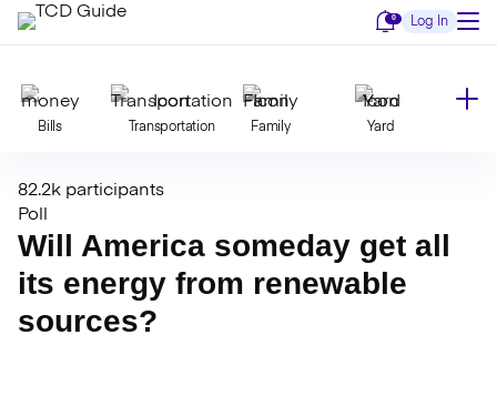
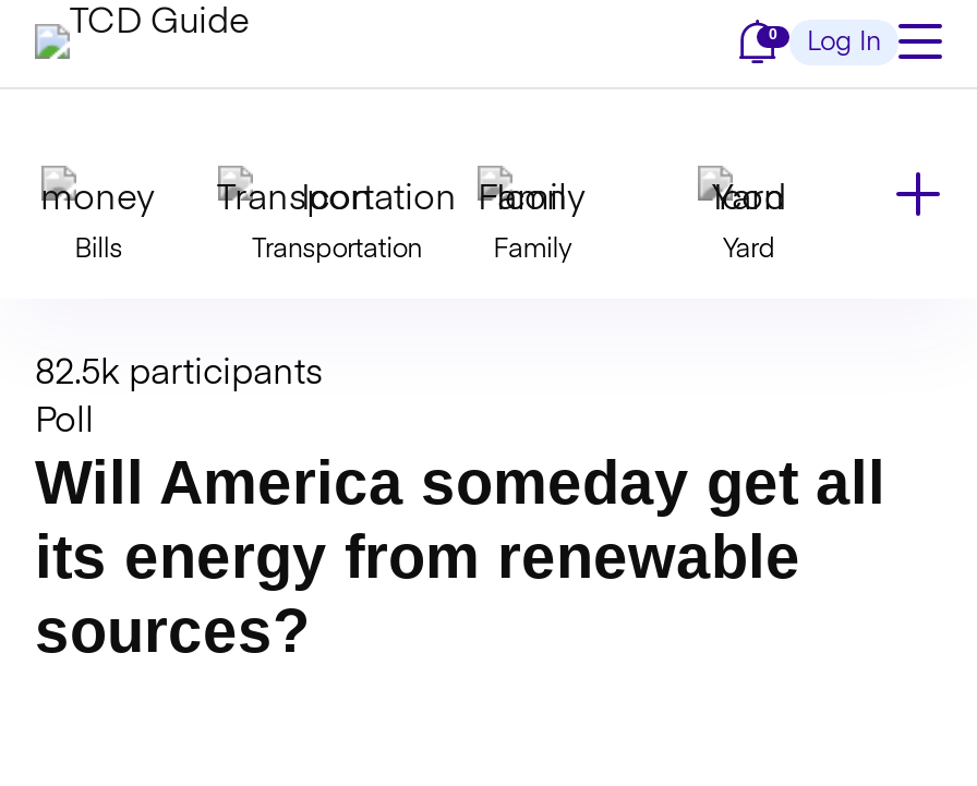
[18,182,164,200] 82.2k participants -> [35,358,323,392] 82.5k participants

